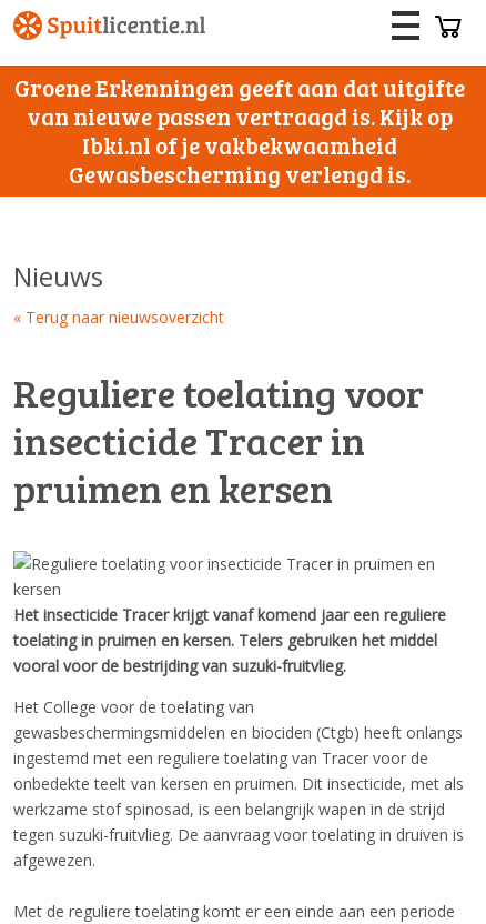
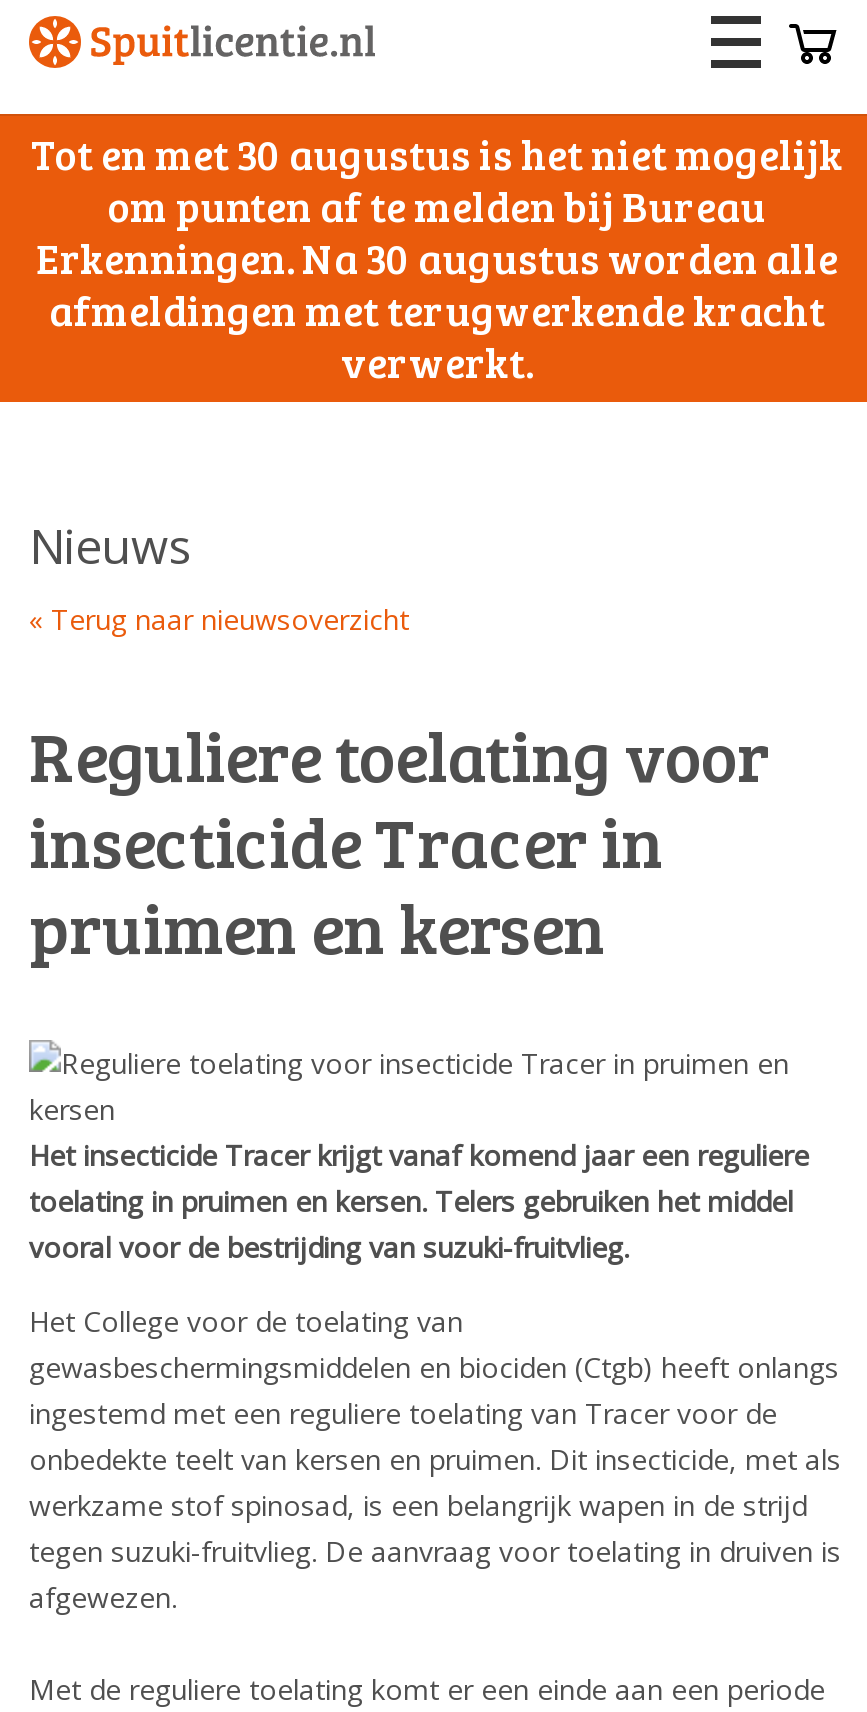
[14,71,465,190] Groene Erkenningen geeft aan dat uitgifte | van nieuwe passen vertraagd is. Kijk op | Ibki.nl of je vakbekwaamheid | Gewasbescherming verlengd is. -> [31,124,843,390] Tot en met 30 augustus is het niet mogelijk | om punten af te melden bij Bureau | Erkenningen. Na 30 augustus worden alle | afmeldingen met terugwerkende kracht | verwerkt.

